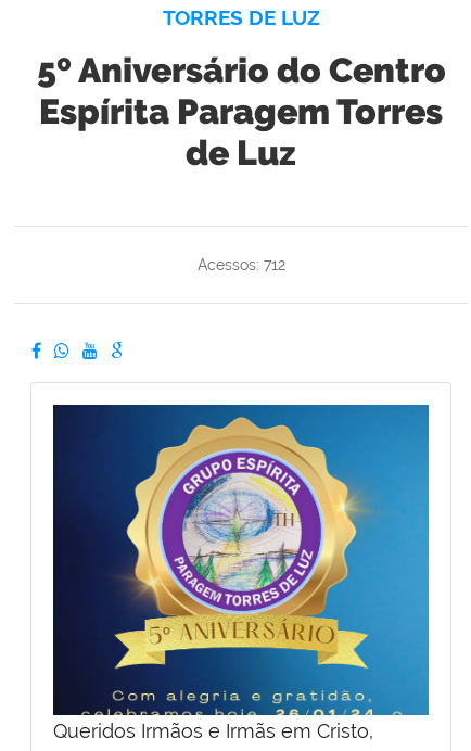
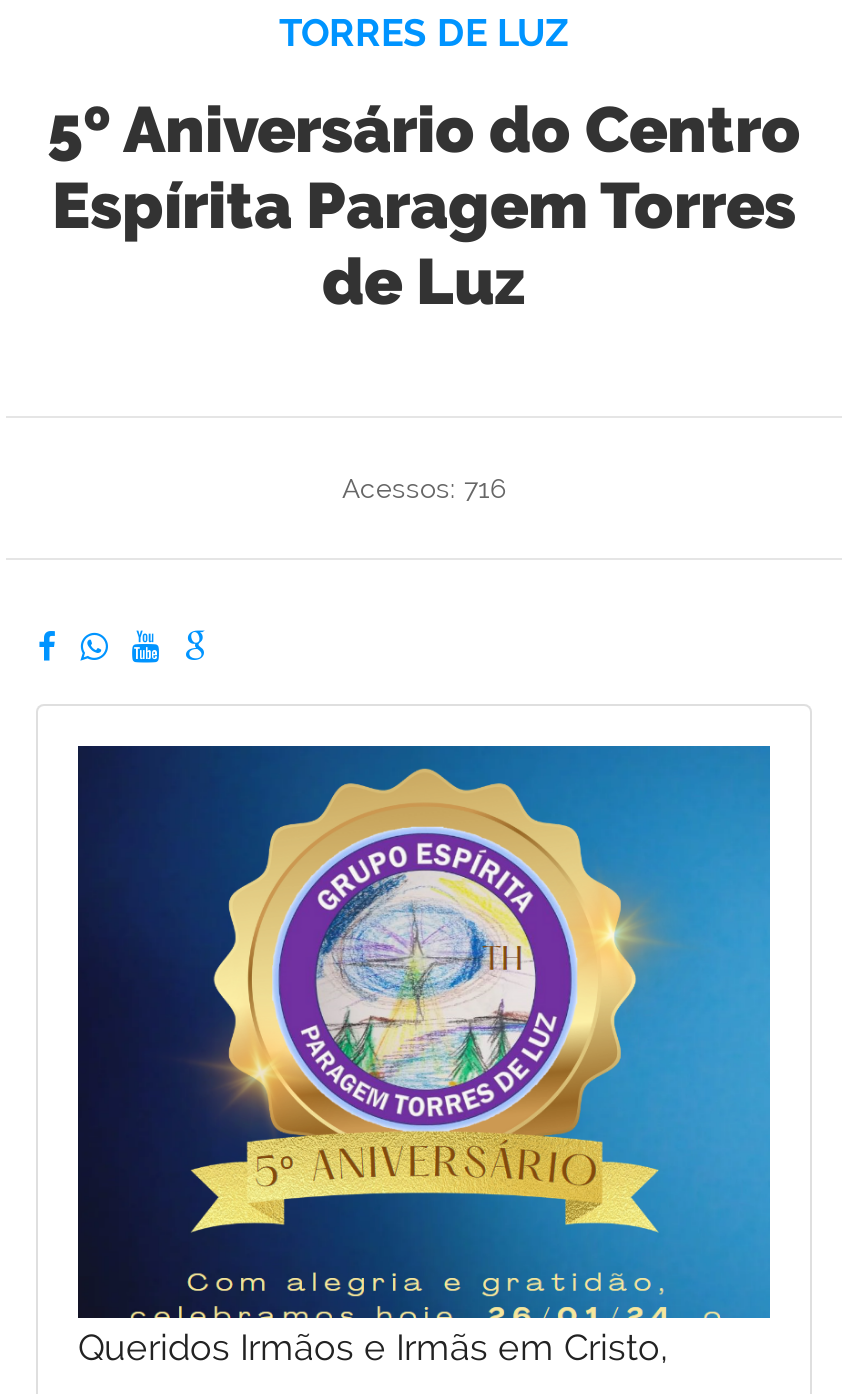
[197,256,285,273] Acessos: 712 -> [342,471,506,503] Acessos: 716

